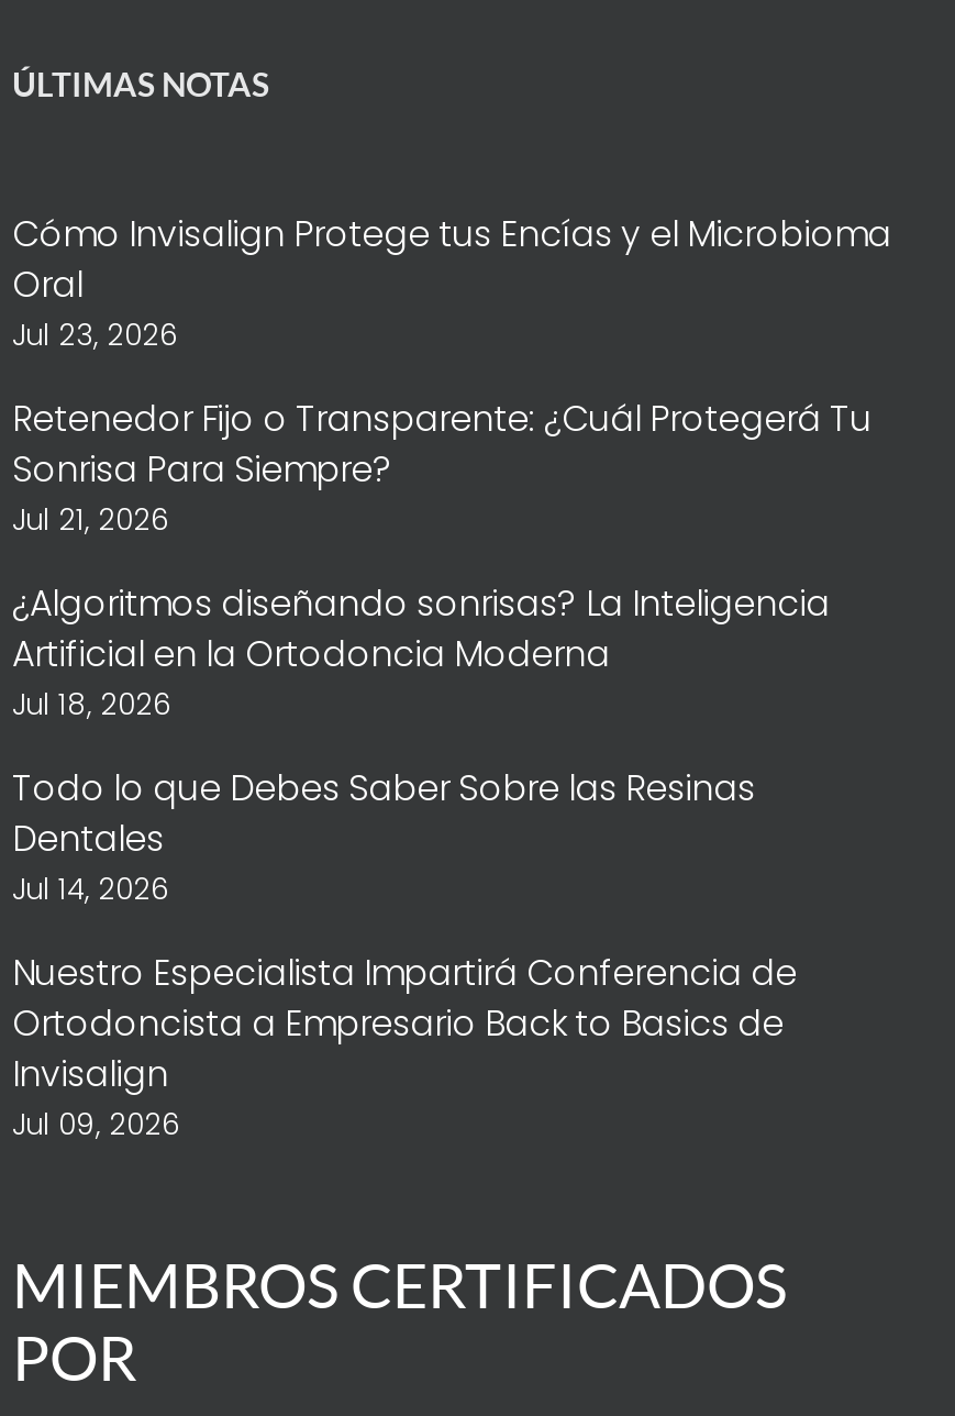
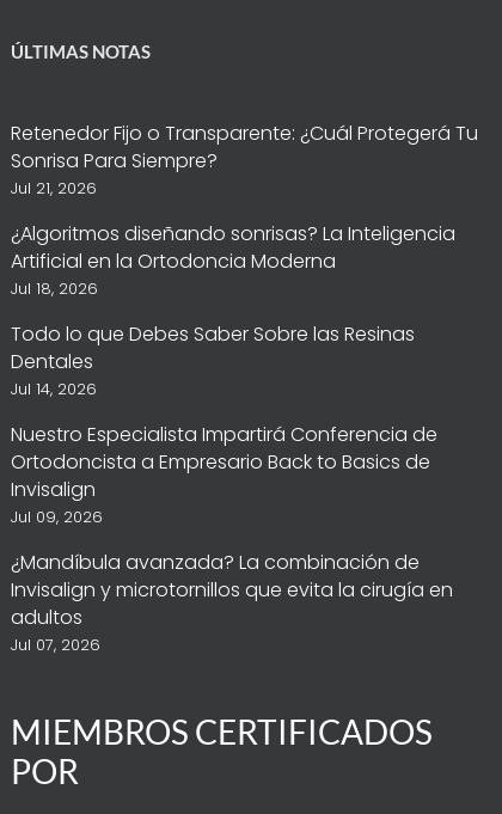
[12,208,891,356] Cómo Invisalign Protege tus Encías y el Microbioma | Oral | Jul 23, 2026 -> none
moved [12,393,871,1145] -> [11,119,478,528]: Retenedor Fijo o Transparente: ¿Cuál Protegerá Tu | Sonrisa Para Siempre? | Jul 21, 2026 | ... | Invisalign | Jul 09, 2026
none -> [11,548,453,656] ¿Mandíbula avanzada? La combinación de | Invisalign y microtornillos que evita la cirugía en | adultos | Jul 07, 2026

